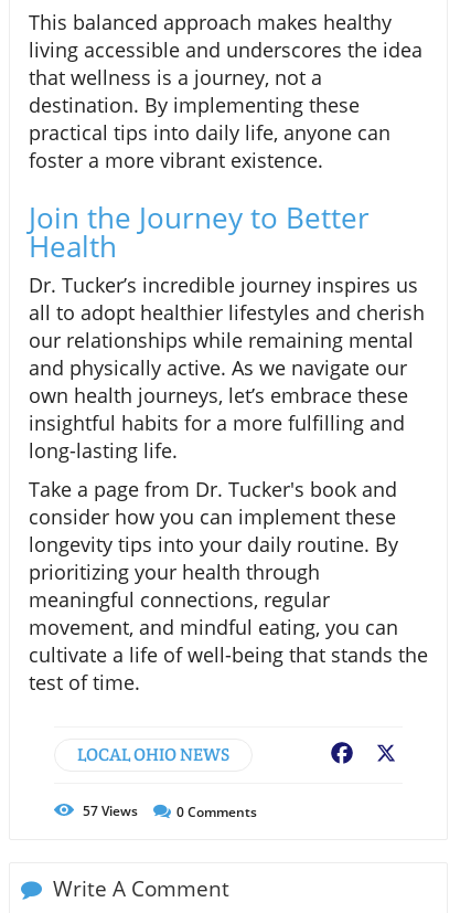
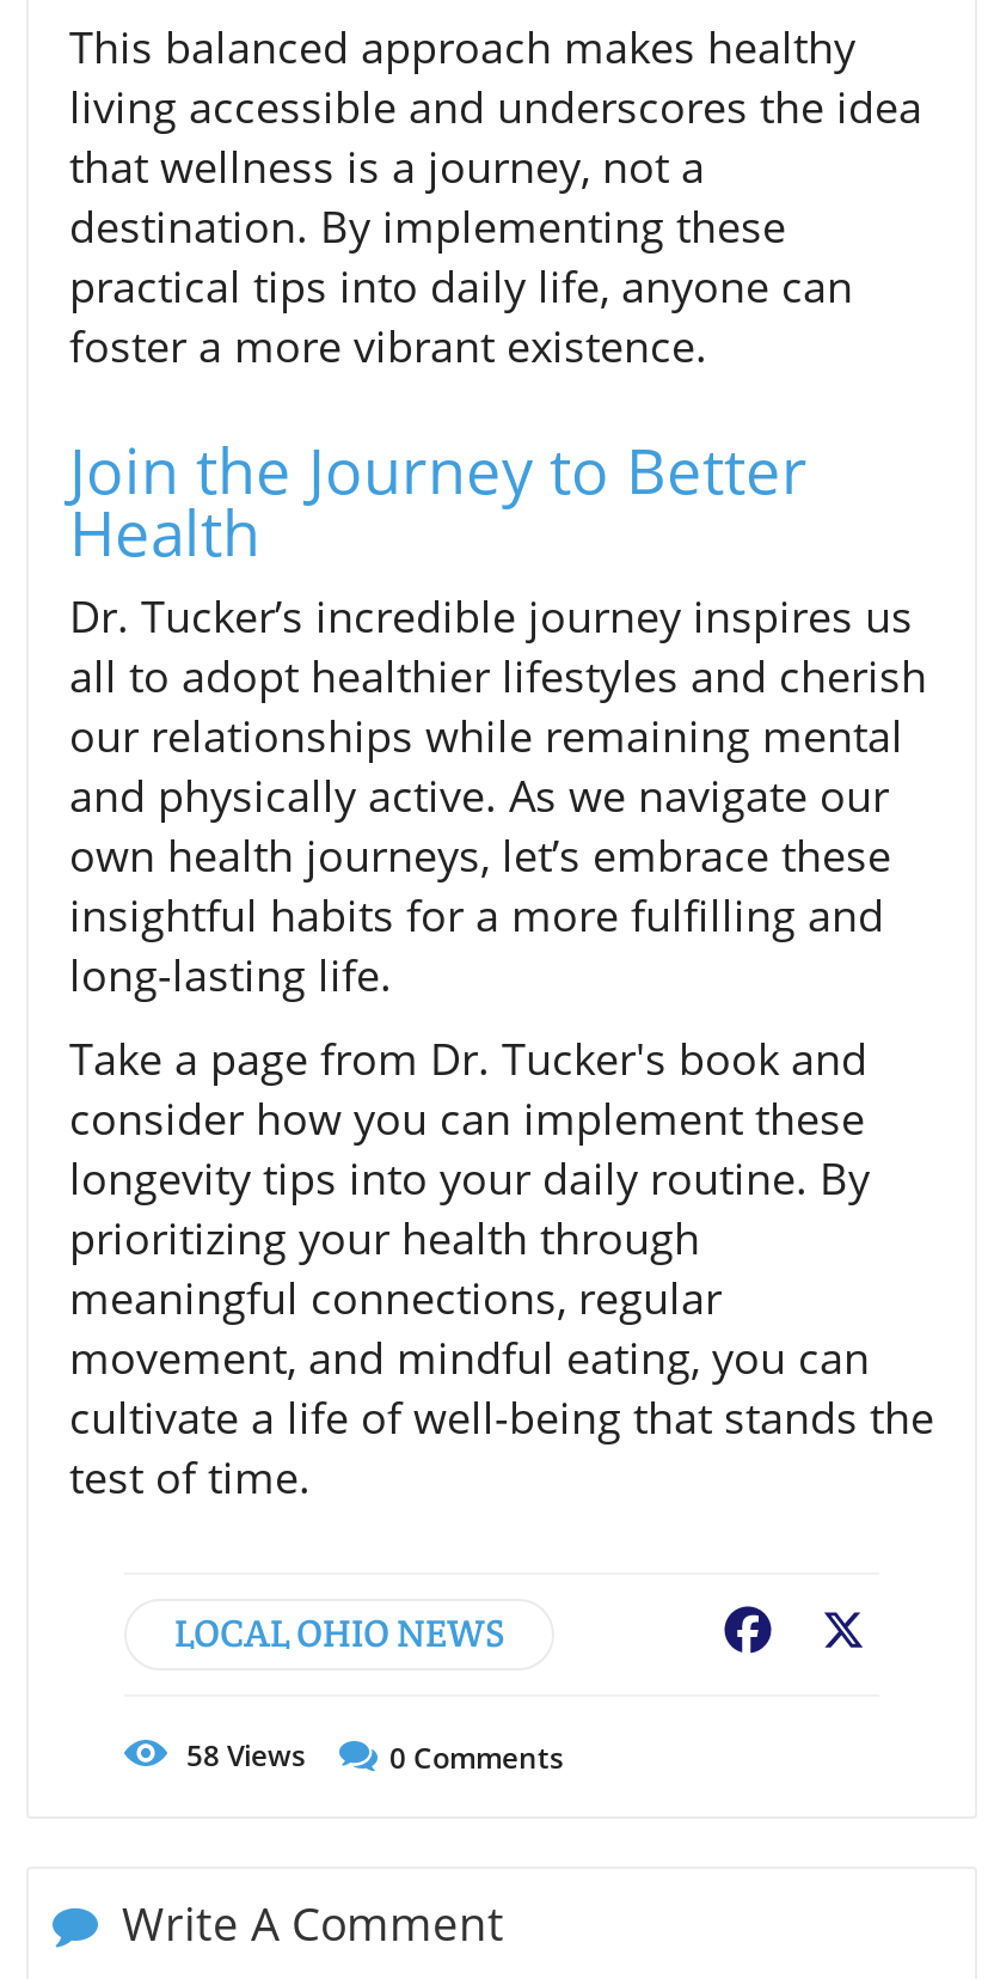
[83,802,138,820] 57 Views -> [186,1736,306,1776] 58 Views

